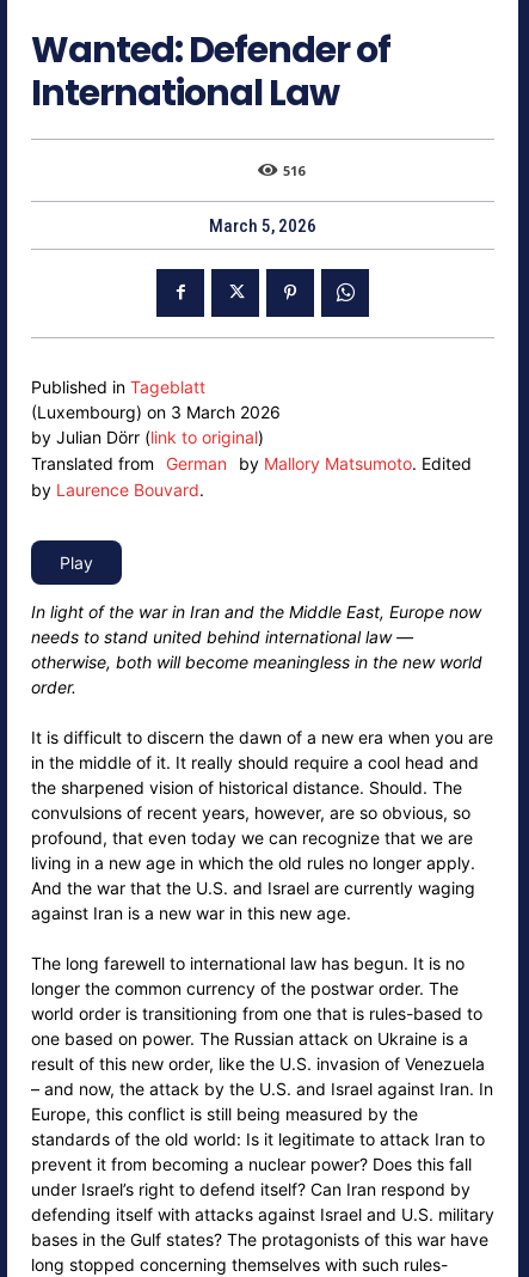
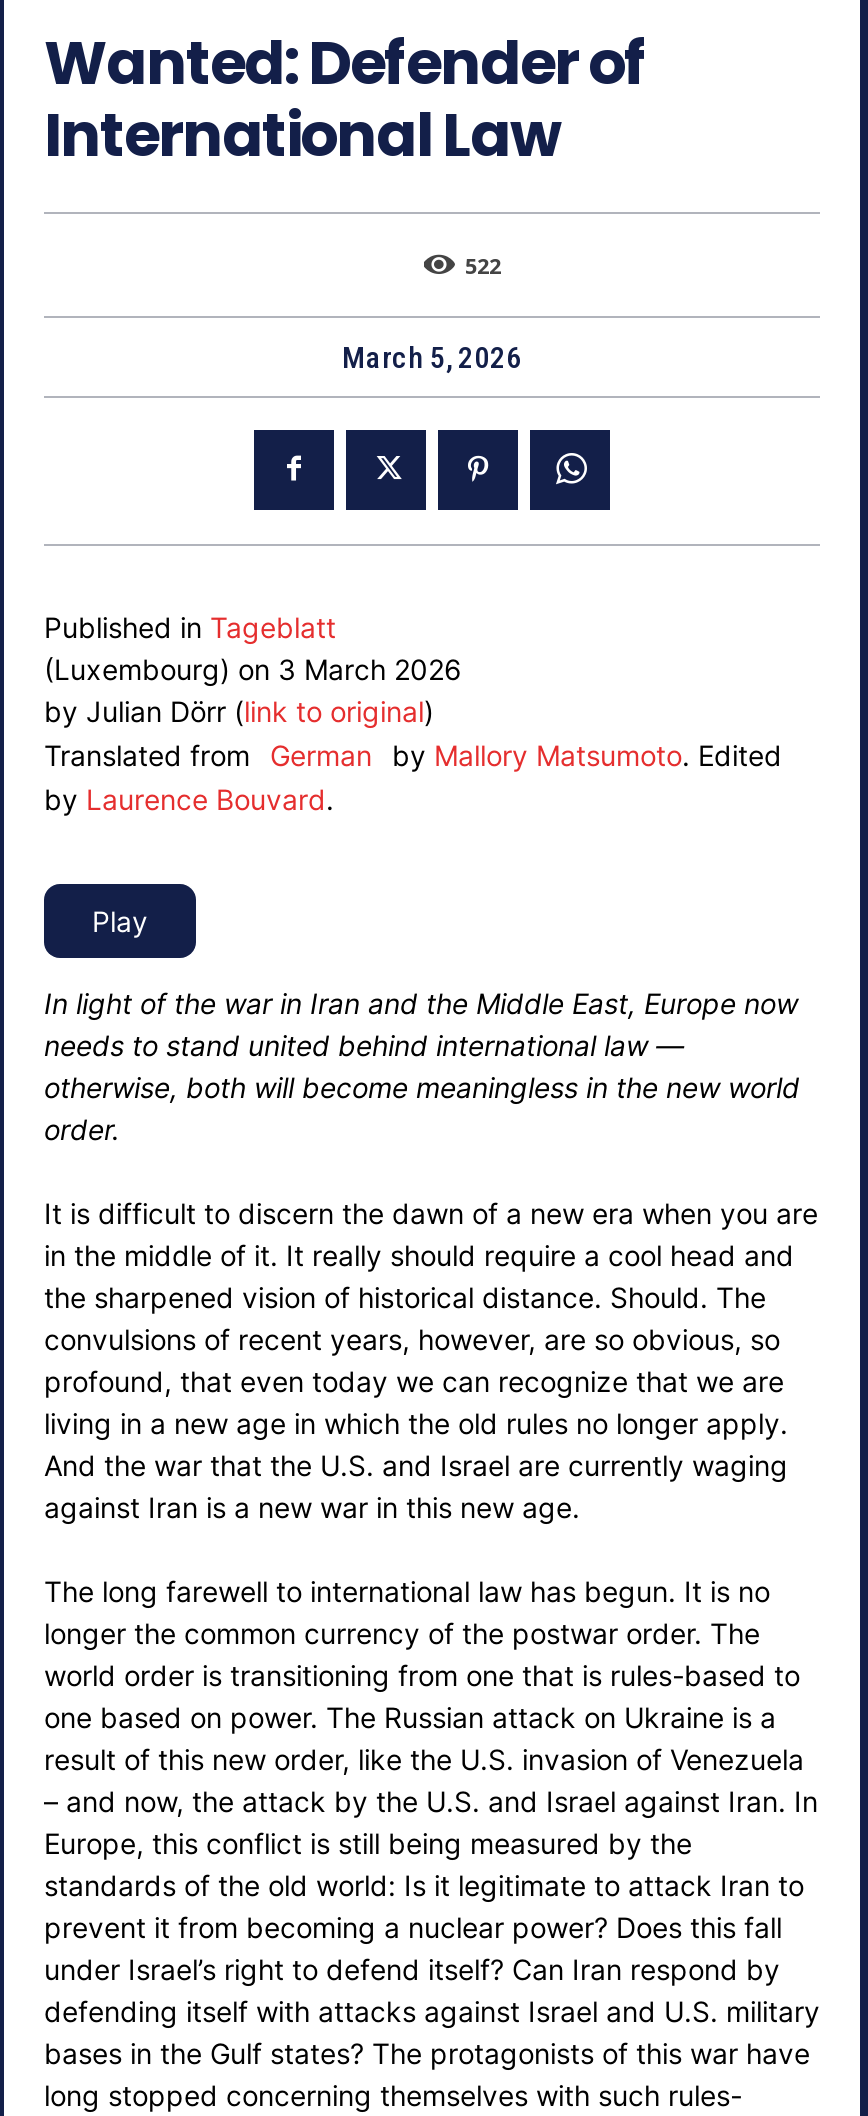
[282,161,304,179] 516 -> [465,249,501,279] 522

